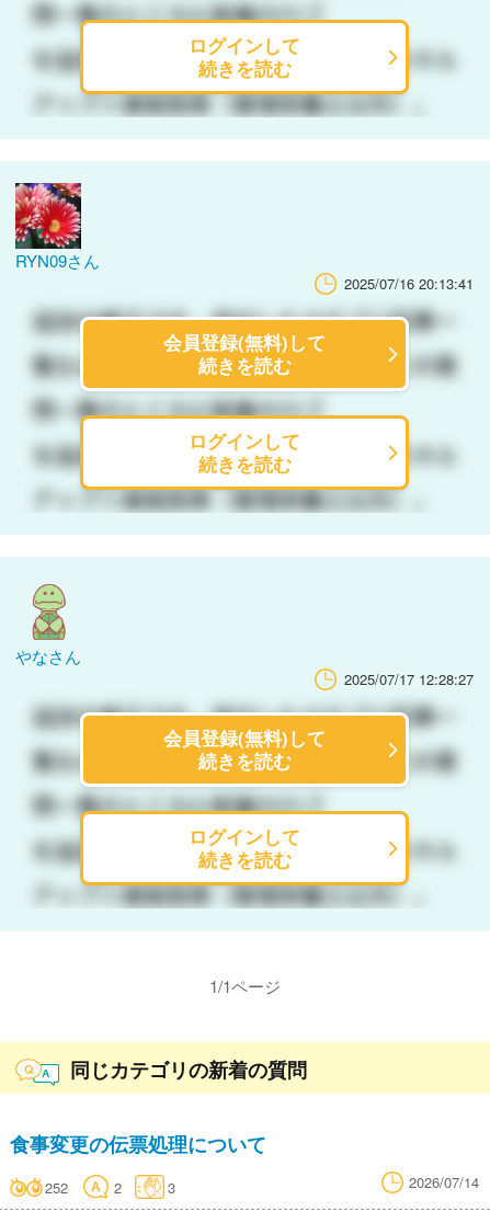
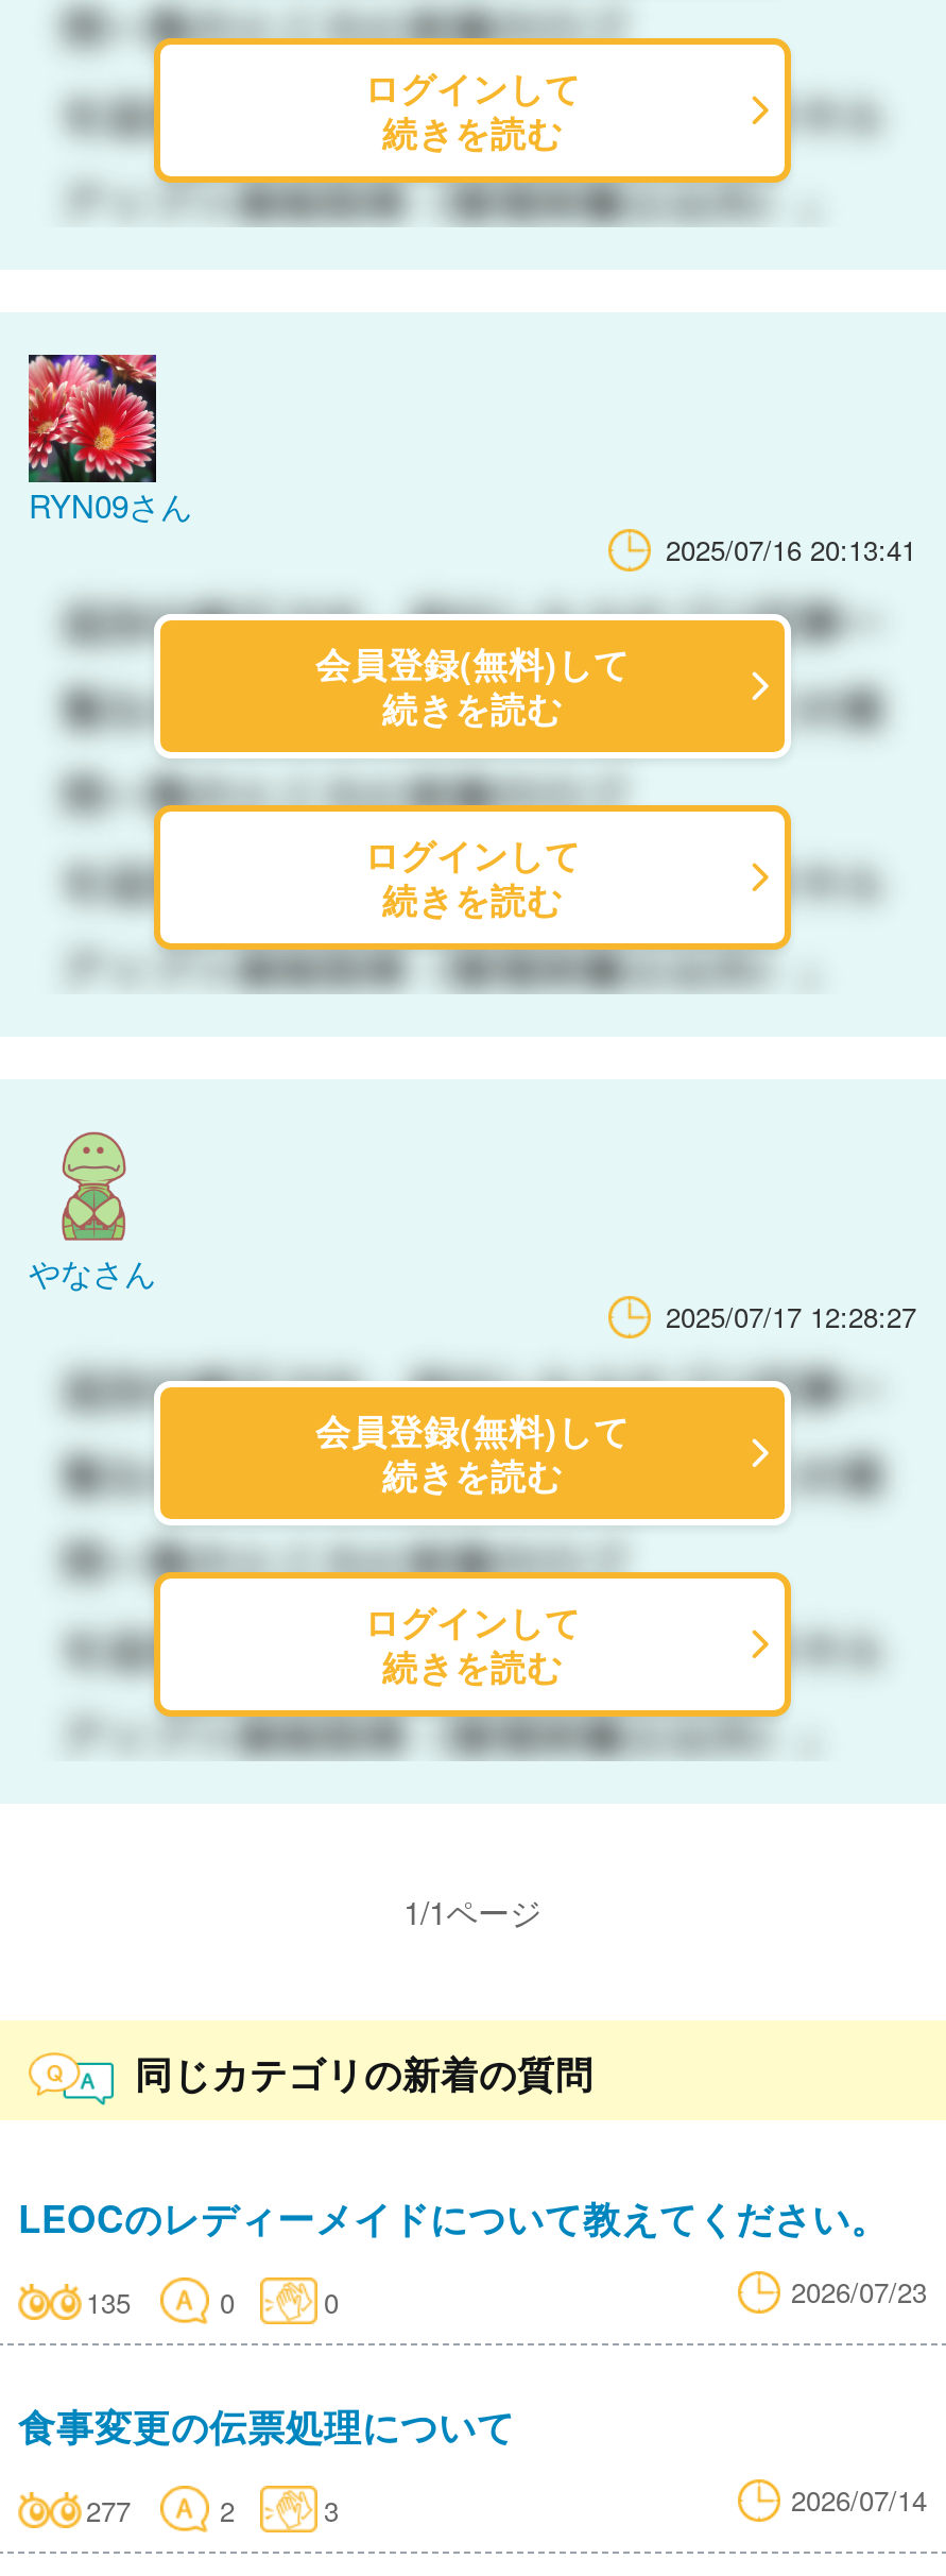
none -> [18,2190,927,2322] LEOCのレディーメイドについて教えてください。 | 135 | 0 | 0 | 2026/07/23
[45,1177,68,1198] 252 -> [86,2490,131,2530] 277

